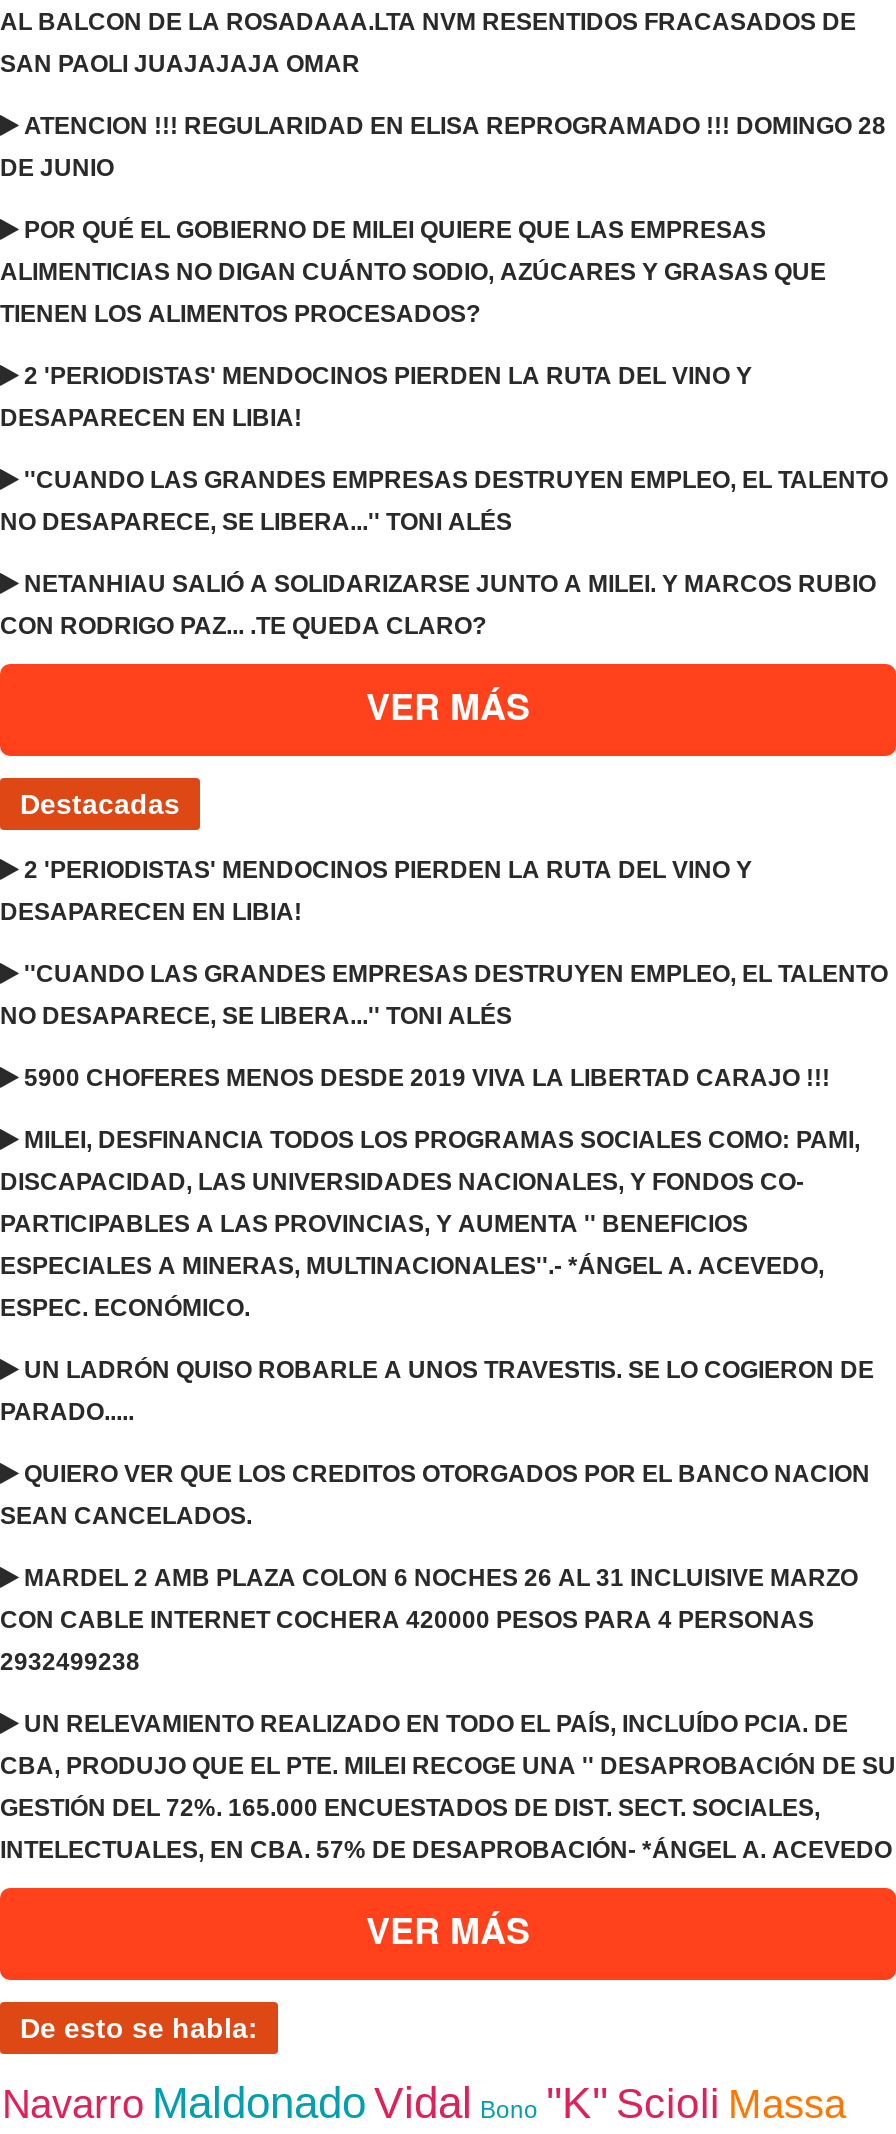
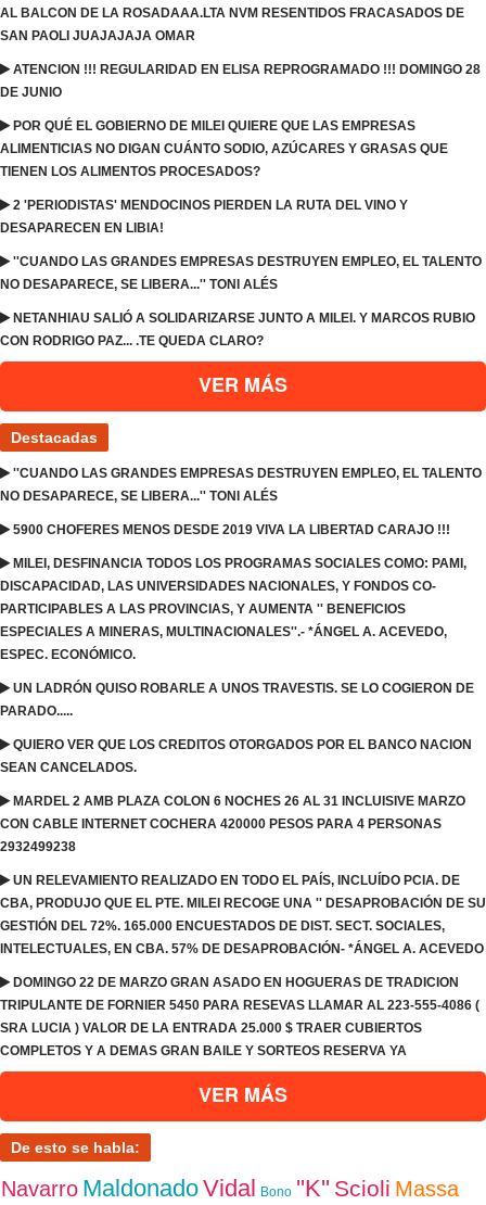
[0,856,752,926] 2 'PERIODISTAS' MENDOCINOS PIERDEN LA RUTA DEL VINO Y | DESAPARECEN EN LIBIA! -> none
moved [0,960,896,1864] -> [0,466,486,957]: ''CUANDO LAS GRANDES EMPRESAS DESTRUYEN EMPLEO, EL TALENTO | NO DESAPARECE, SE LIBERA...'' TONI ALÉS | 5900 CHOFERES MENOS DESDE 2019 VIVA LA LIBERTAD CARAJO !!! | ... | GESTIÓN DEL 72%. 165.000 ENCUESTADOS DE DIST. SECT. SOCIALES, | INTELECTUALES, EN CBA. 57% DE DESAPROBACIÓN- *ÁNGEL A. ACEVEDO
none -> [0,975,479,1059] DOMINGO 22 DE MARZO GRAN ASADO EN HOGUERAS DE TRADICION | TRIPULANTE DE FORNIER 5450 PARA RESEVAS LLAMAR AL 223-555-4086 ( | SRA LUCIA ) VALOR DE LA ENTRADA 25.000 $ TRAER CUBIERTOS | COMPLETOS Y A DEMAS GRAN BAILE Y SORTEOS RESERVA YA

